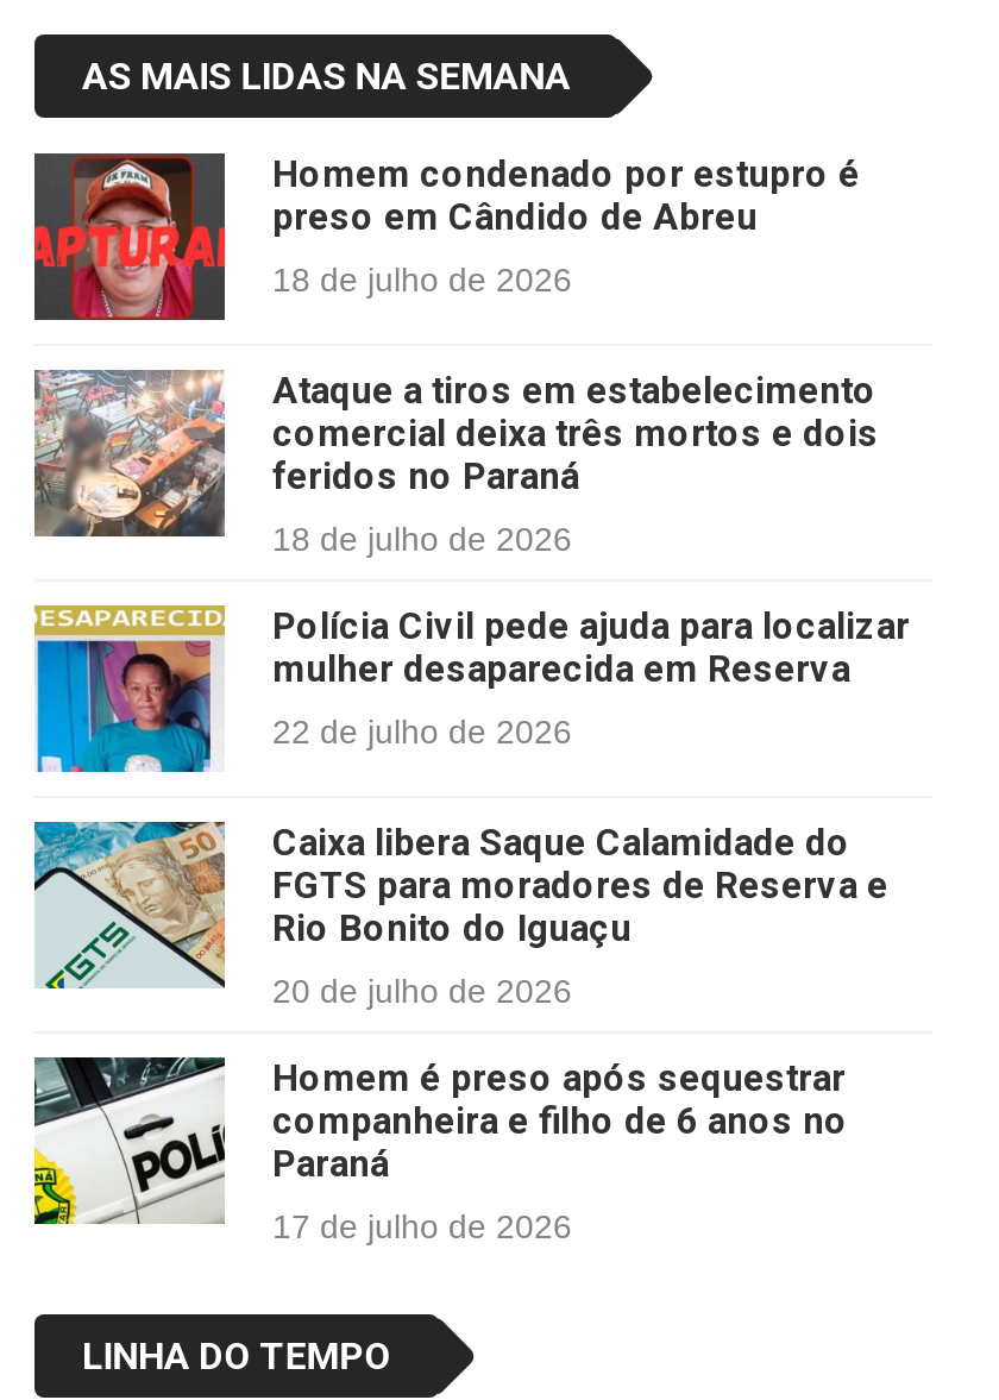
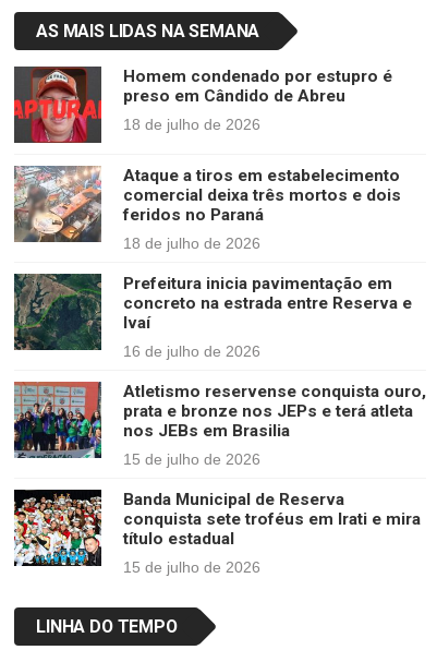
[32,603,910,774] [image] | Polícia Civil pede ajuda para localizar | mulher desaparecida em Reserva -> [13,273,412,351] [image] | Prefeitura inicia pavimentação em | concreto na estrada entre Reserva e | Ivaí
[272,713,572,751] 22 de julho de 2026 -> [123,343,260,360] 16 de julho de 2026
[32,820,888,991] [image] | Caixa libera Saque Calamidade do | FGTS para moradores de Reserva e | Rio Bonito do Iguaçu -> [13,381,426,459] [image] | Atletismo reservense conquista ouro, | prata e bronze nos JEPs e terá atleta | nos JEBs em Brasilia
[272,972,572,1010] 20 de julho de 2026 -> [123,451,260,468] 15 de julho de 2026
[32,1055,848,1226] [image] | Homem é preso após sequestrar | companheira e filho de 6 anos no | Paraná -> [13,489,421,567] [image] | Banda Municipal de Reserva | conquista sete troféus em Irati e mira | título estadual
[272,1208,572,1246] 17 de julho de 2026 -> [123,559,260,576] 15 de julho de 2026

